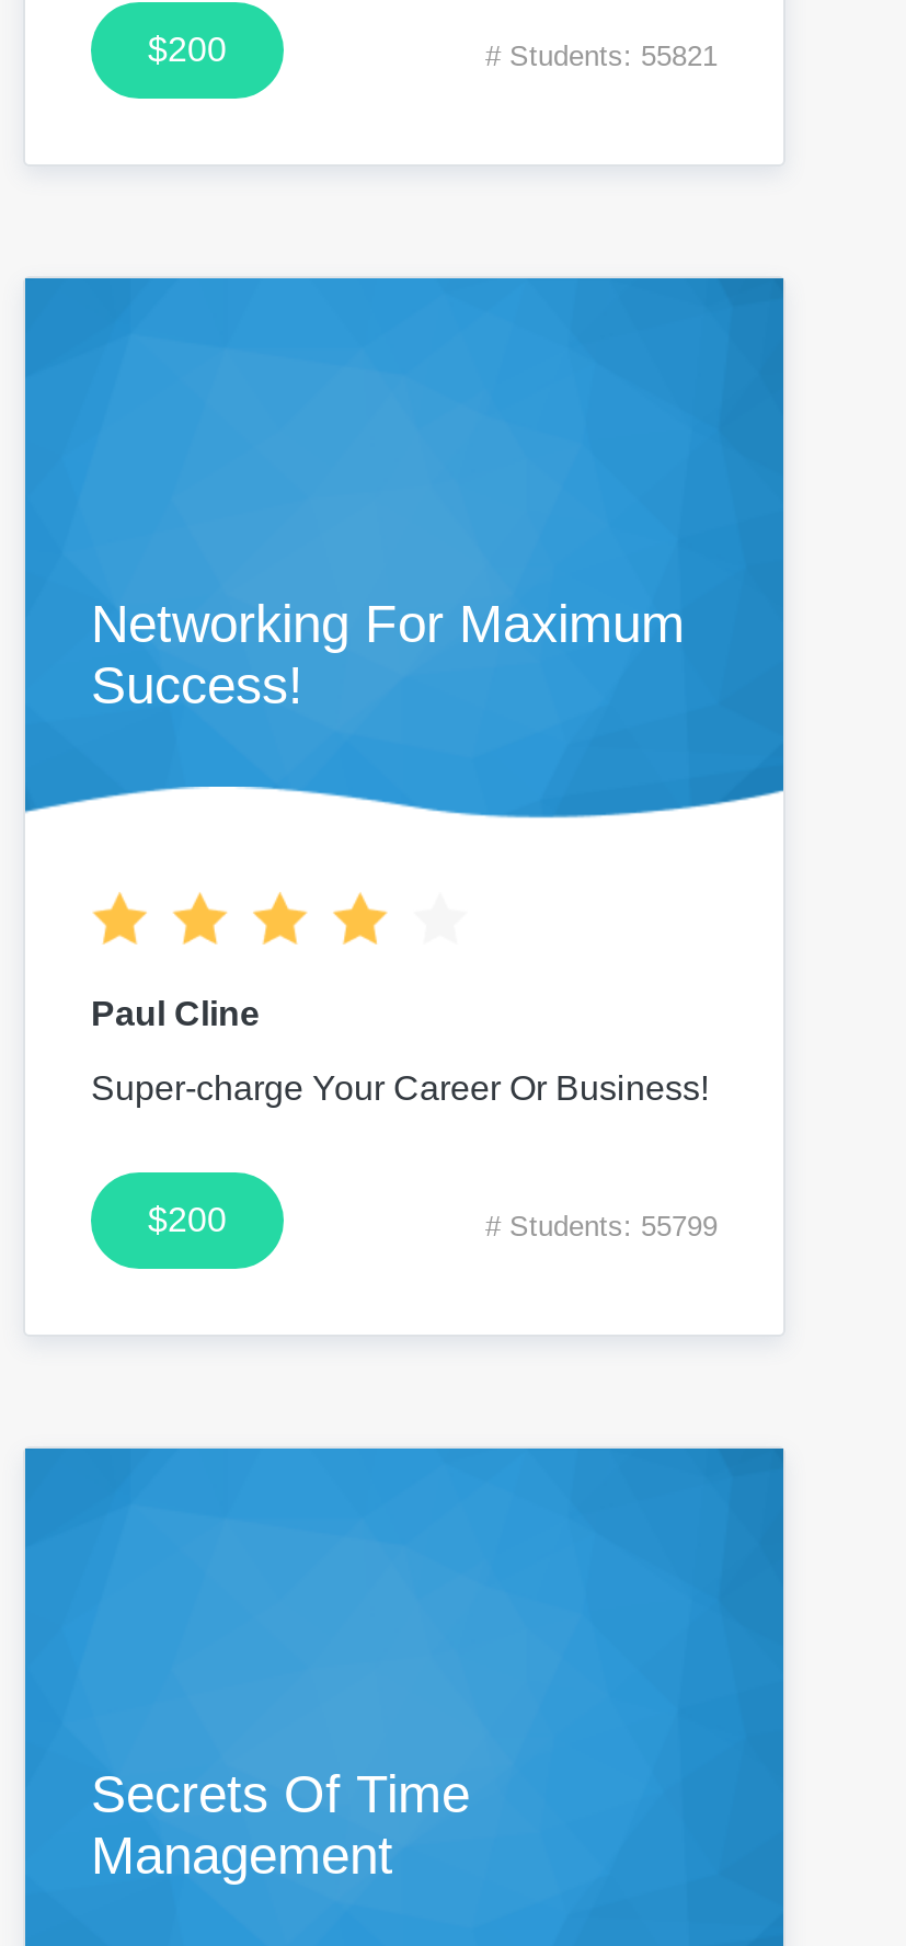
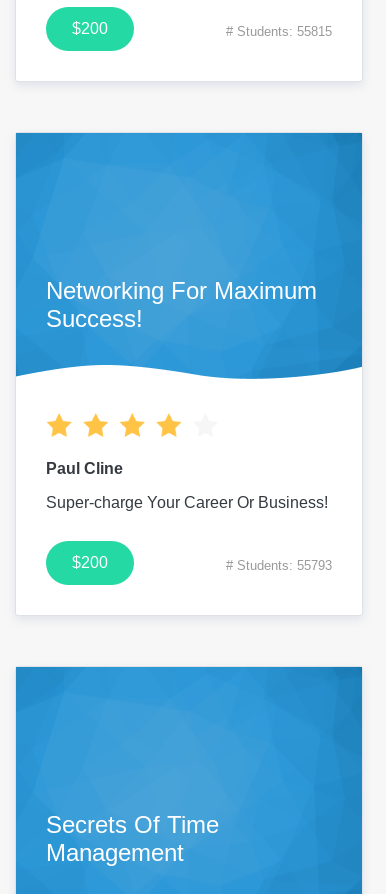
[485,39,718,71] # Students: 55821 -> [226,24,332,39] # Students: 55815
[485,1209,718,1241] # Students: 55799 -> [226,557,332,572] # Students: 55793

